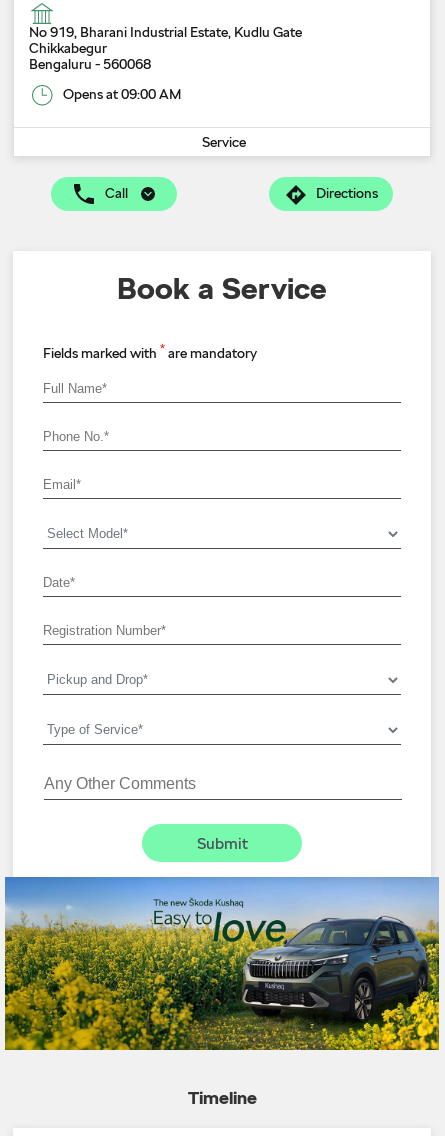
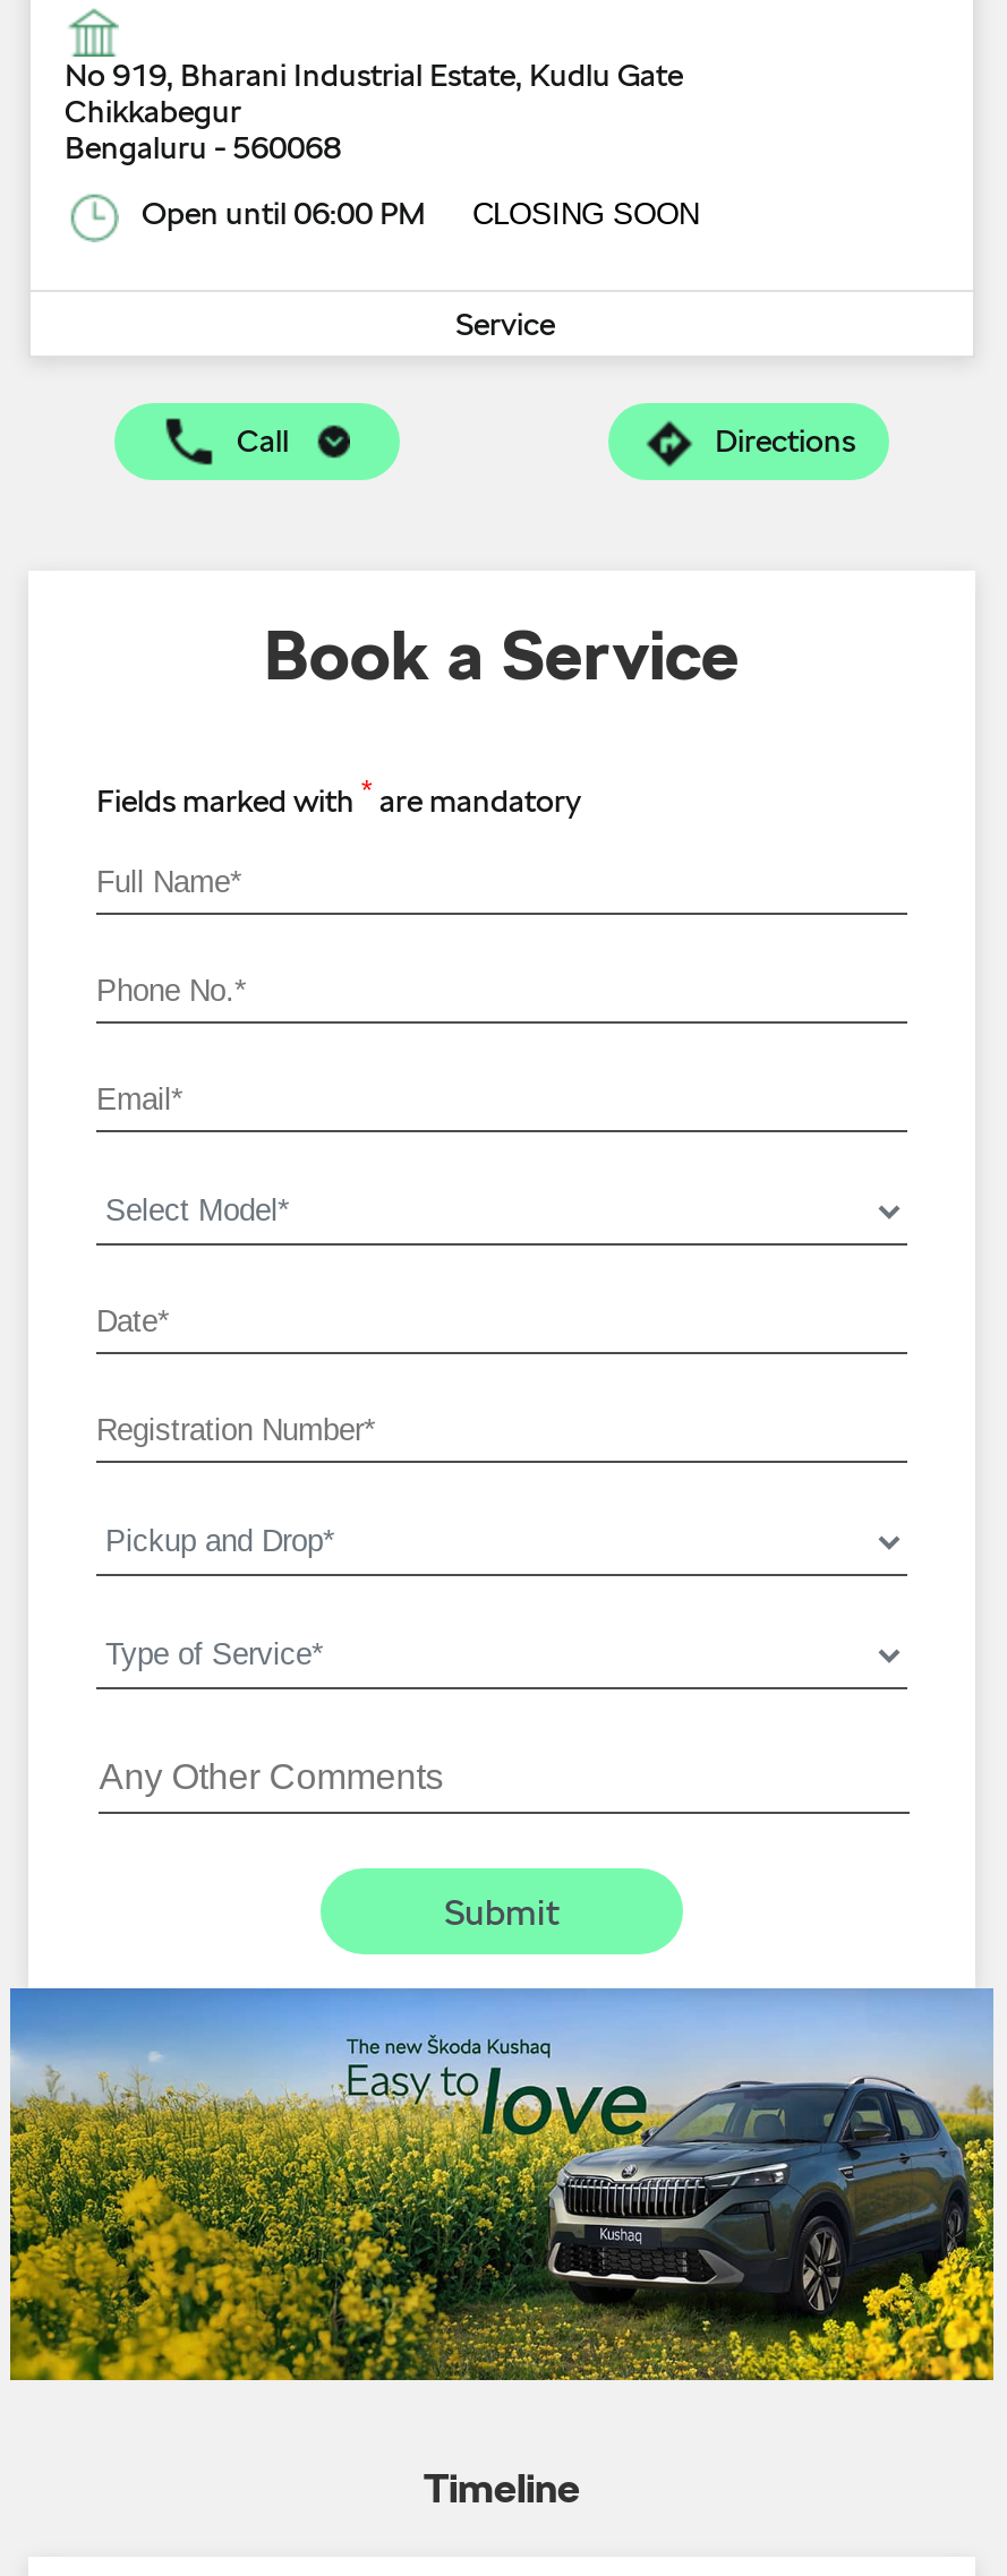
[63,86,181,102] Opens at 09:00 AM -> [142,195,699,231] Open until 06:00 PM | CLOSING SOON

